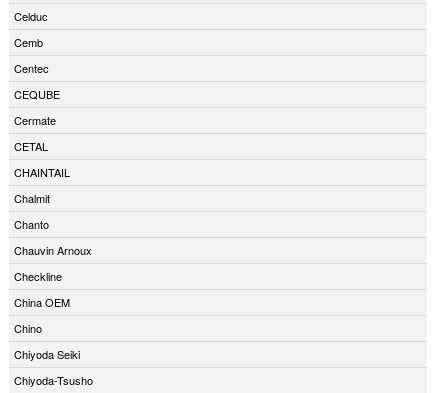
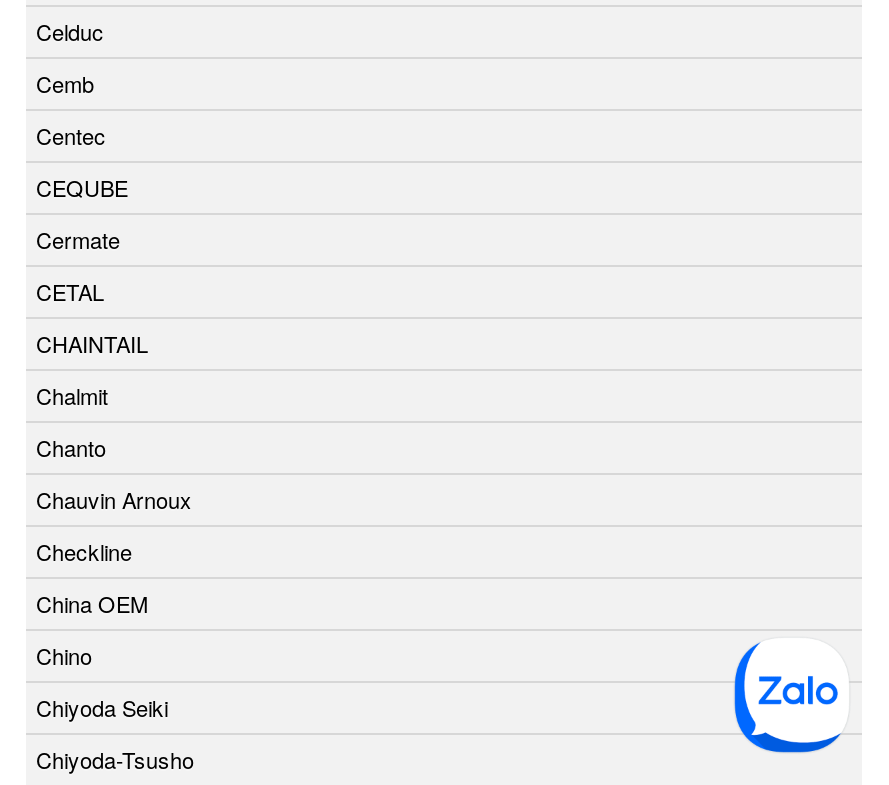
none -> [732,641,848,755] [image]

